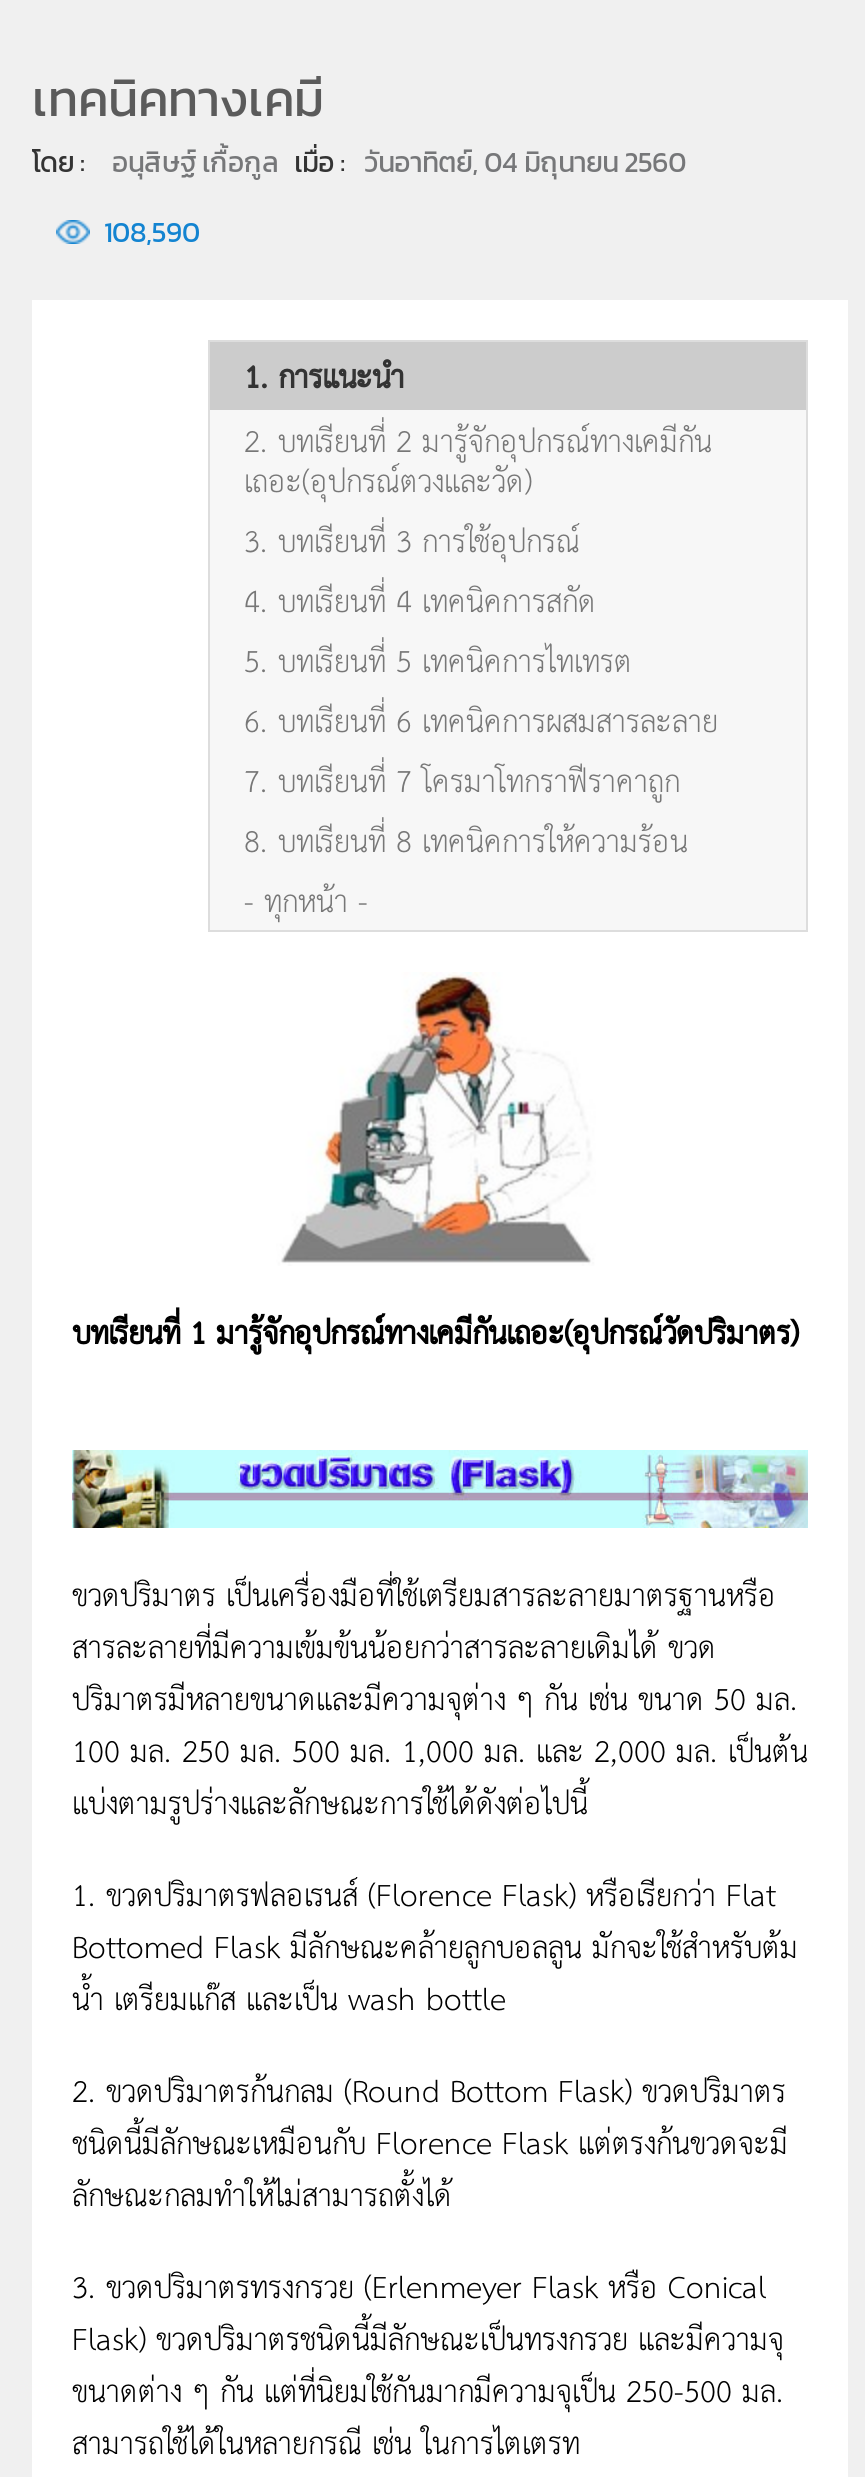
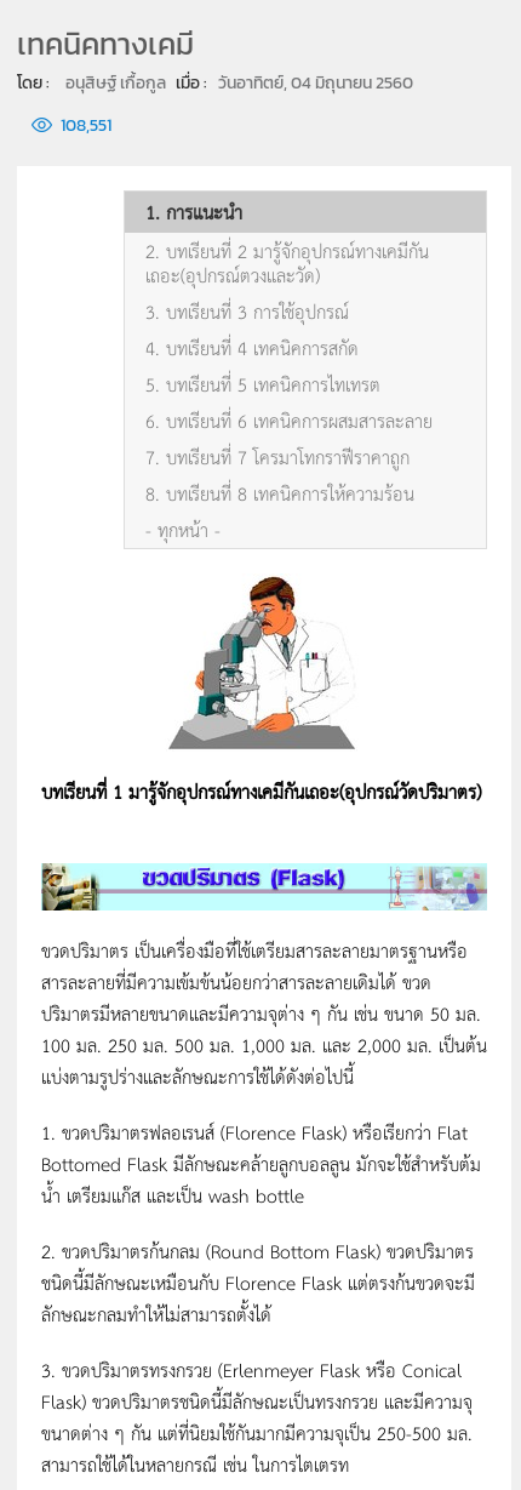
[104,211,200,253] 108,590 -> [61,112,111,138] 108,551

